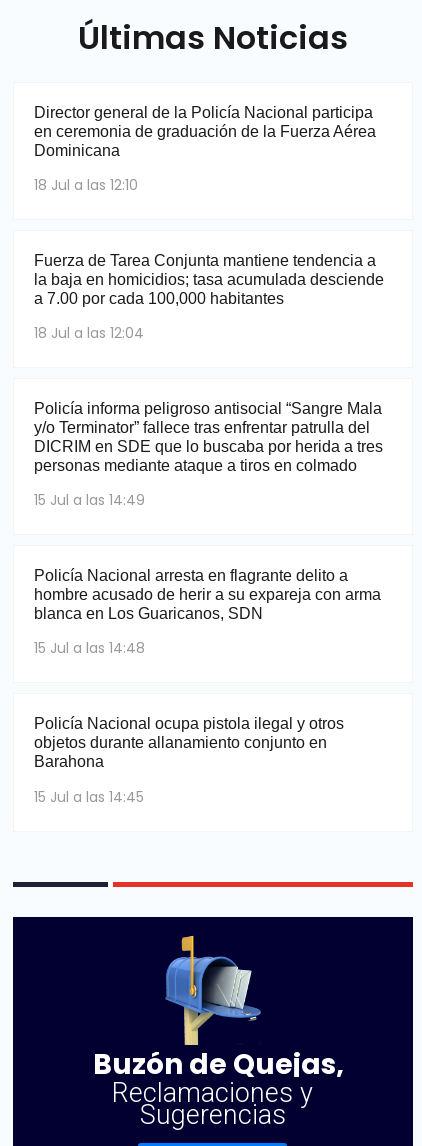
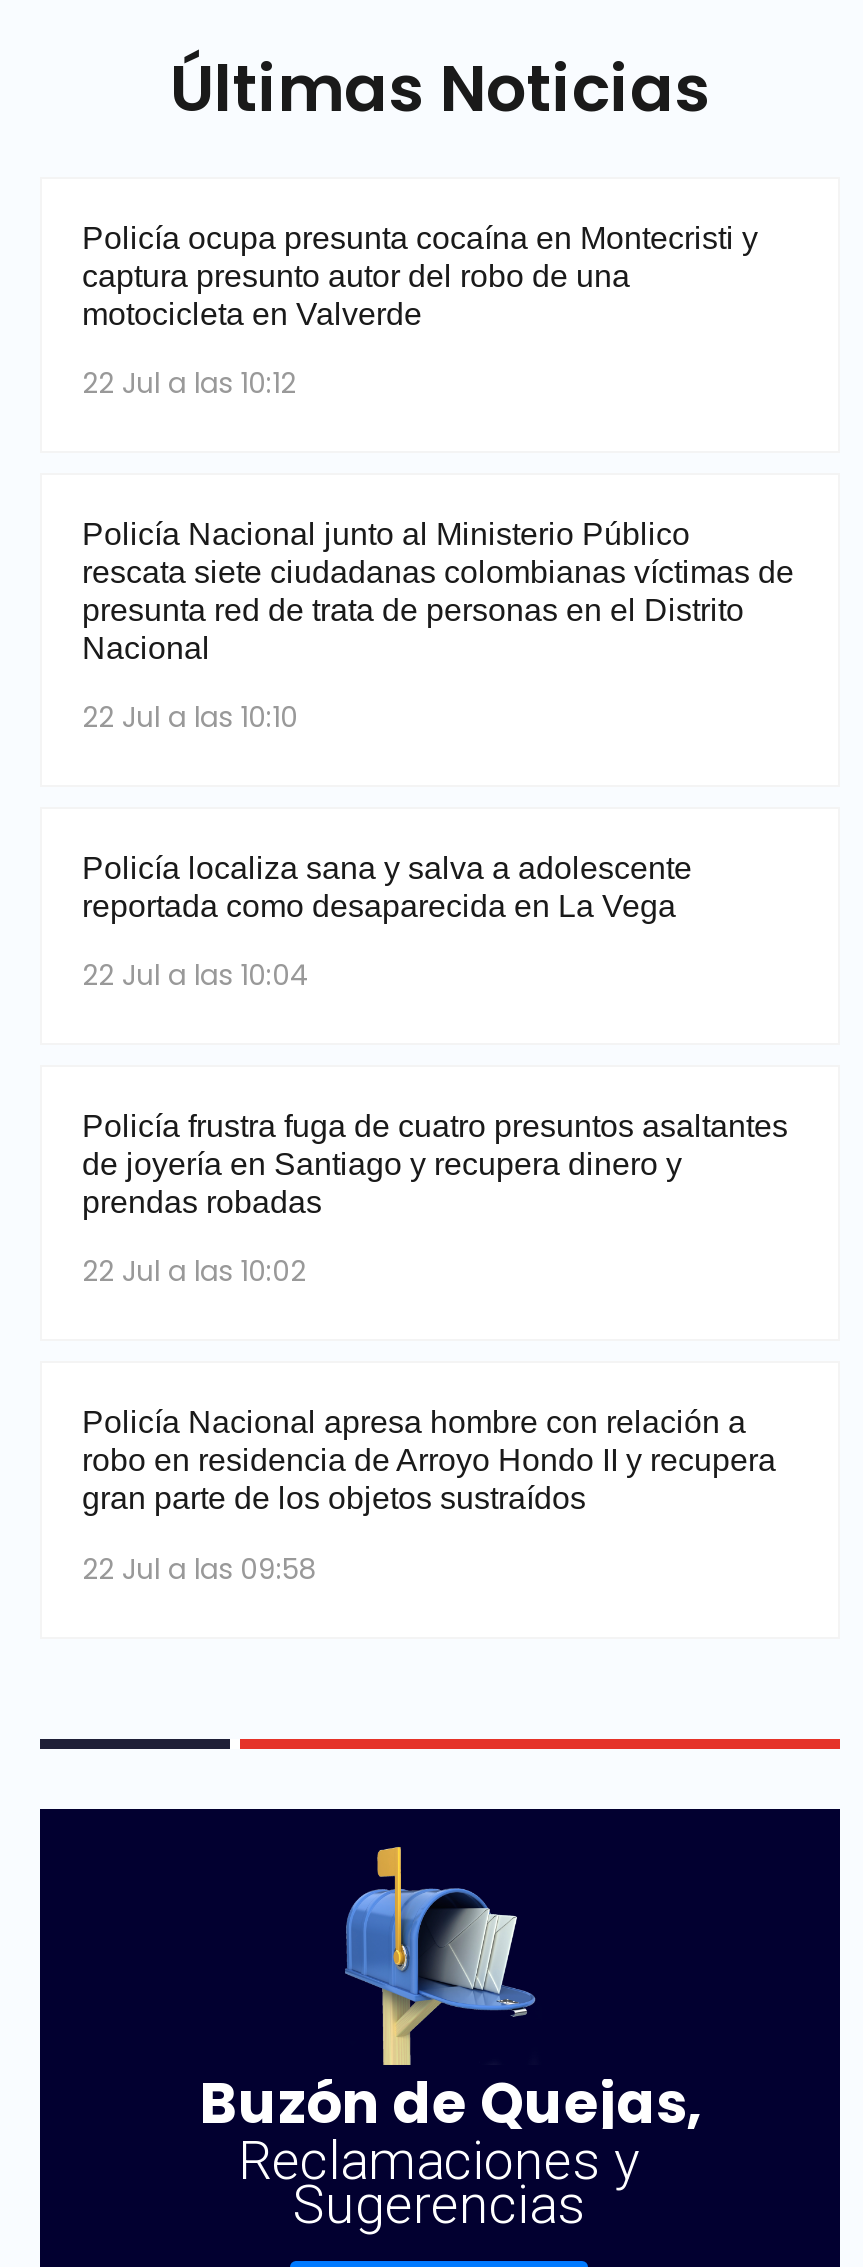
[34,104,376,159] Director general de la Policía Nacional participa | en ceremonia de graduación de la Fuerza Aérea | Dominicana -> [82,220,758,330] Policía ocupa presunta cocaína en Montecristi y | captura presunto autor del robo de una | motocicleta en Valverde
[34,175,138,195] 18 Jul a las 12:10 -> [82,363,296,403] 22 Jul a las 10:12
[34,252,384,307] Fuerza de Tarea Conjunta mantiene tendencia a | la baja en homicidios; tasa acumulada desciende | a 7.00 por cada 100,000 habitantes -> [82,517,794,665] Policía Nacional junto al Ministerio Público | rescata siete ciudadanas colombianas víctimas de | presunta red de trata de personas en el Distrito | Nacional
[34,323,144,343] 18 Jul a las 12:04 -> [82,697,298,737] 22 Jul a las 10:10
[34,400,383,474] Policía informa peligroso antisocial “Sangre Mala | y/o Terminator” fallece tras enfrentar patrulla del | DICRIM en SDE que lo buscaba por herida a tres | personas mediante ataque a tiros en colmado -> [82,851,692,923] Policía localiza sana y salva a adolescente | reportada como desaparecida en La Vega
[34,490,145,510] 15 Jul a las 14:49 -> [82,955,310,995] 22 Jul a las 10:04
[34,567,381,622] Policía Nacional arresta en flagrante delito a | hombre acusado de herir a su expareja con arma | blanca en Los Guaricanos, SDN -> [82,1109,788,1219] Policía frustra fuga de cuatro presuntos asaltantes | de joyería en Santiago y recupera dinero y | prendas robadas
[34,638,145,658] 15 Jul a las 14:48 -> [82,1252,306,1292] 22 Jul a las 10:02
[34,715,344,770] Policía Nacional ocupa pistola ilegal y otros | objetos durante allanamiento conjunto en | Barahona -> [82,1406,776,1516] Policía Nacional apresa hombre con relación a | robo en residencia de Arroyo Hondo II y recupera | gran parte de los objetos sustraídos
[34,786,144,806] 15 Jul a las 14:45 -> [82,1548,316,1588] 22 Jul a las 09:58

